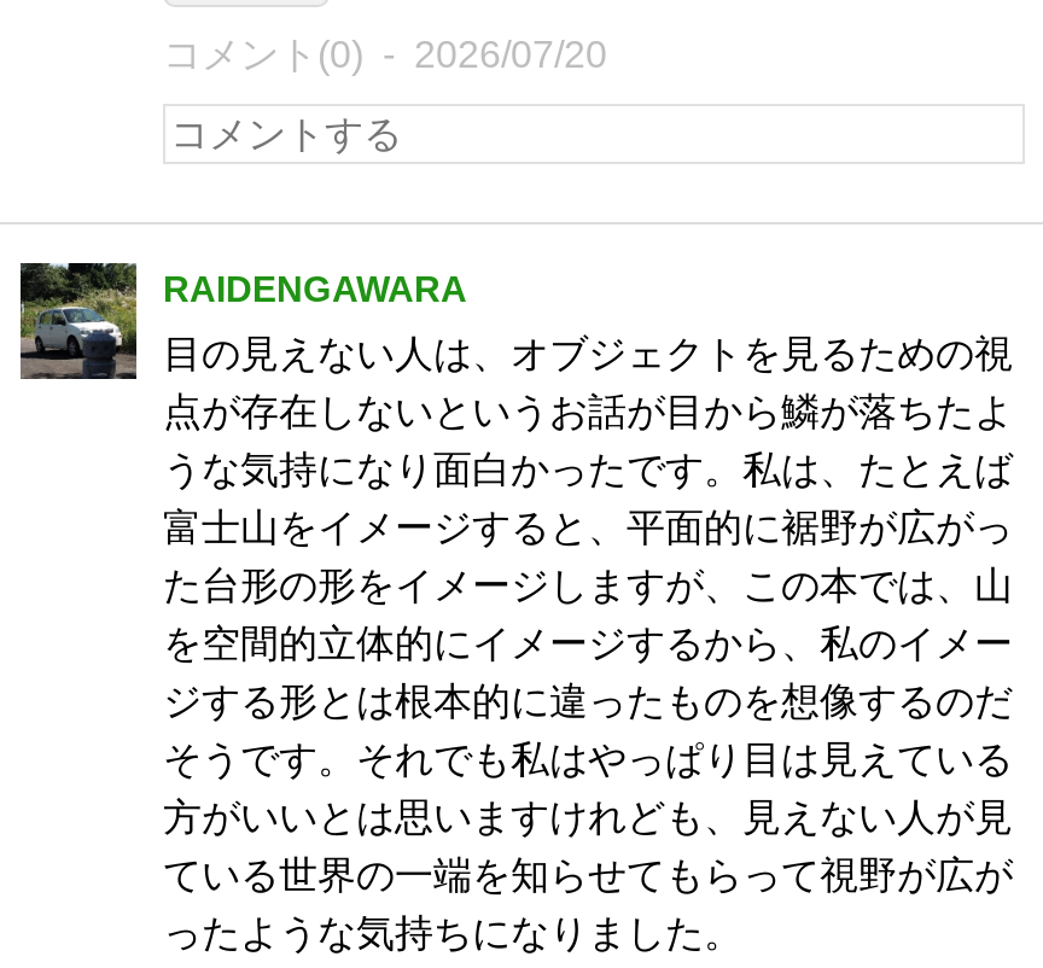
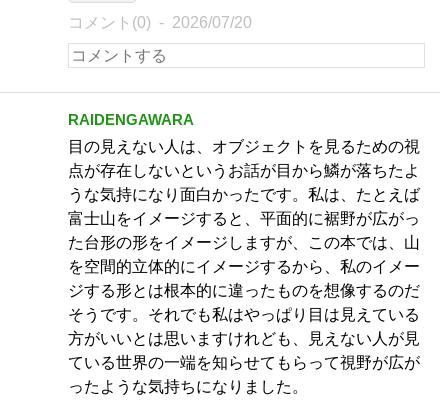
[18,261,139,381] [image] -> none

